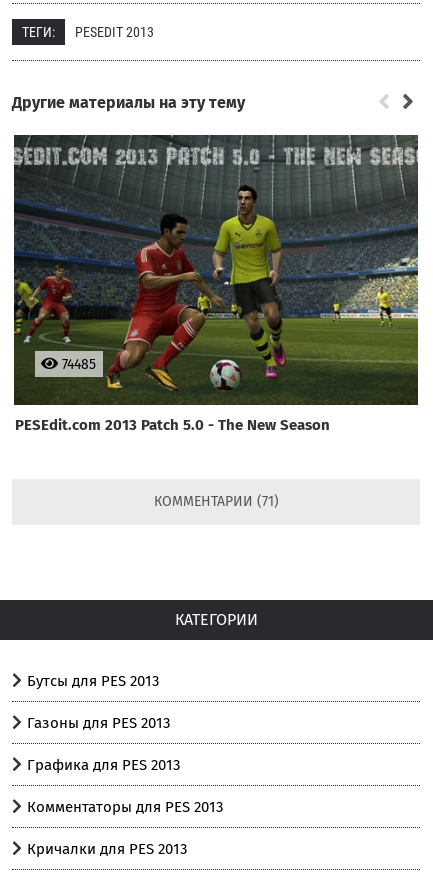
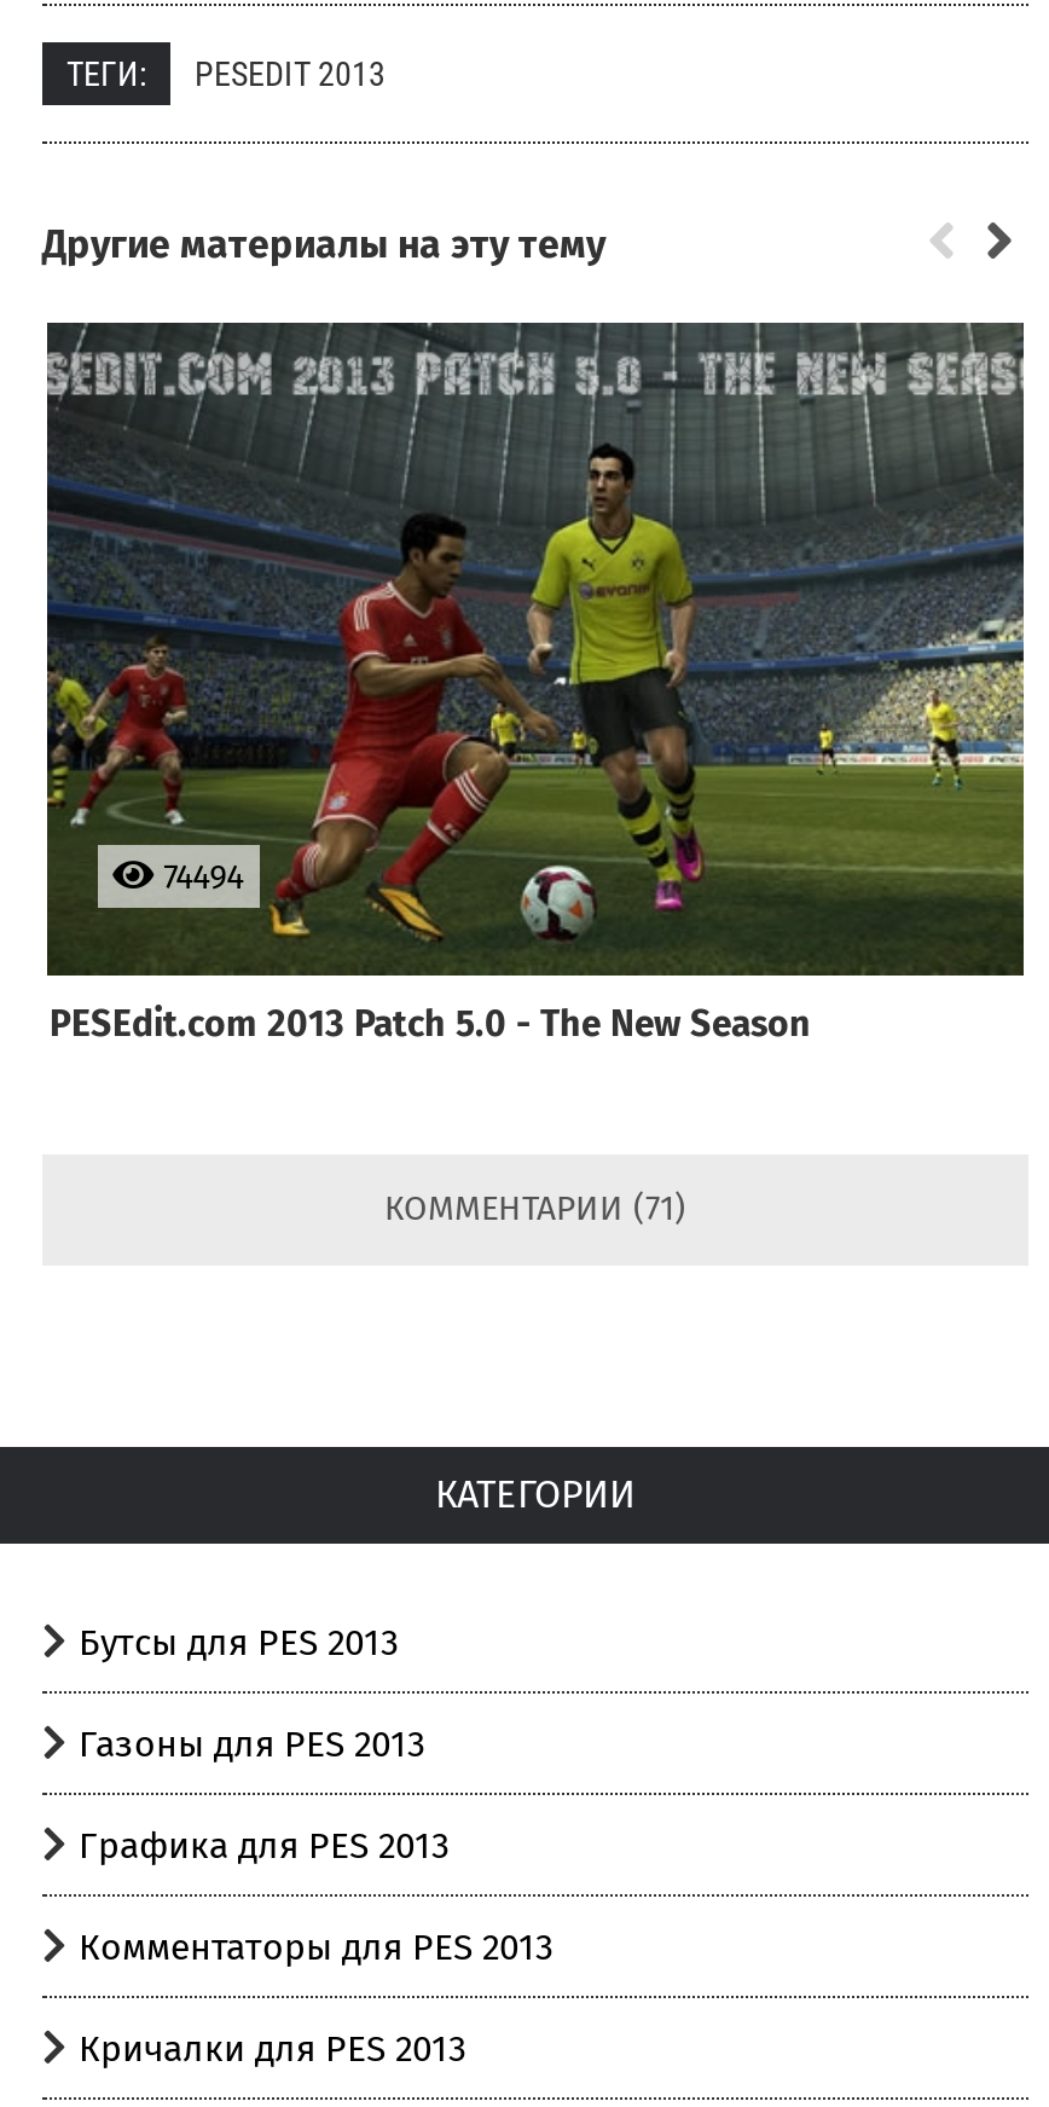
[62,356,96,373] 74485 -> [163,857,243,898] 74494

